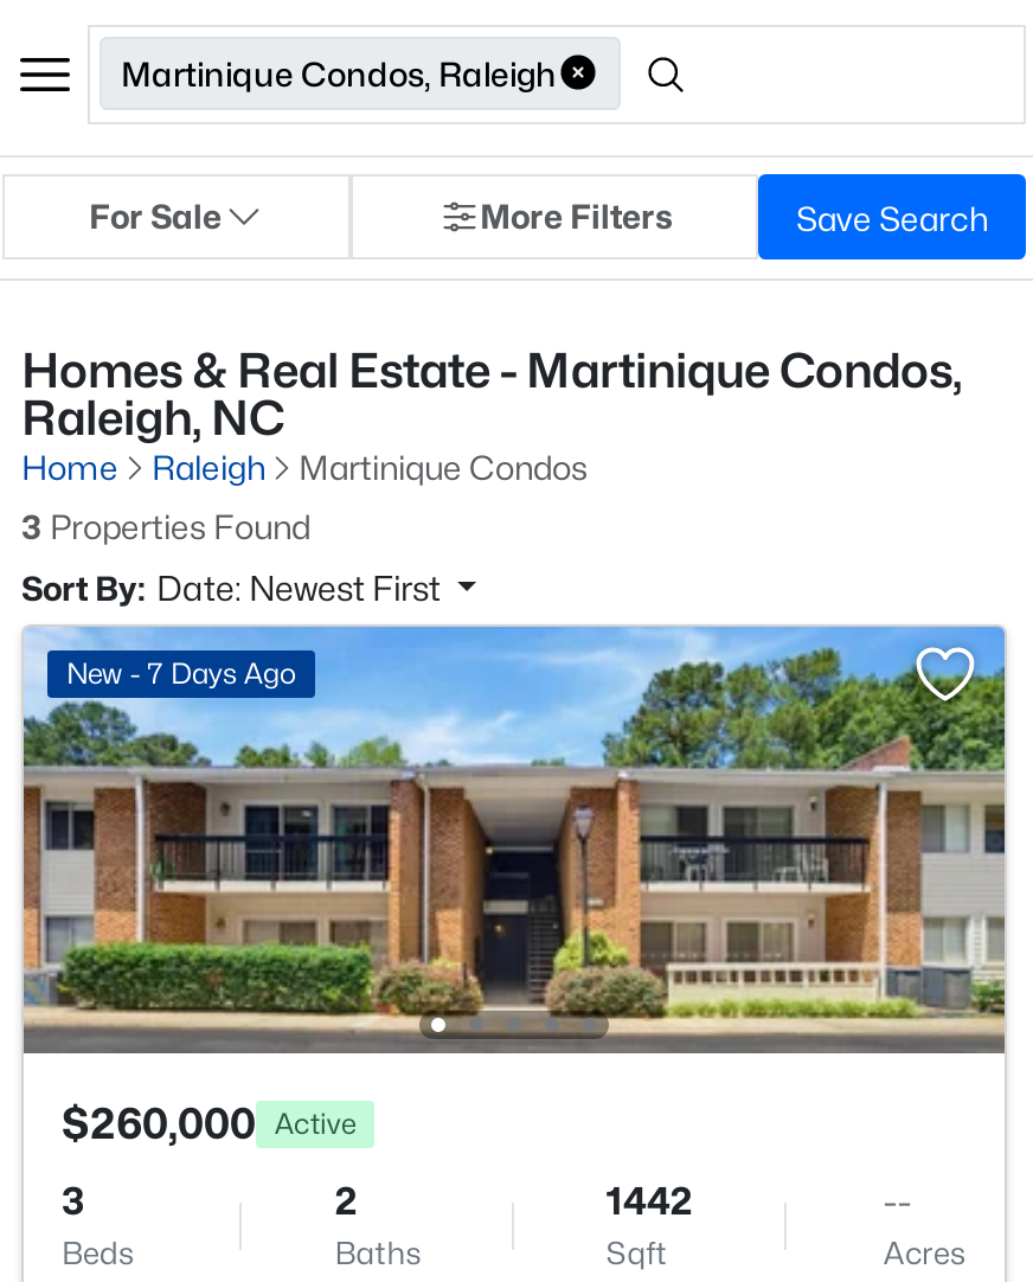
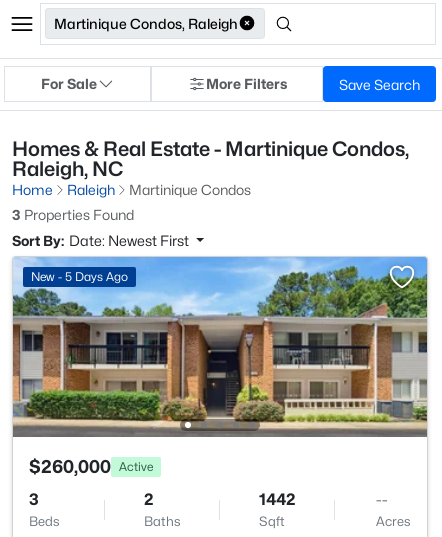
[66,655,296,691] New - 7 Days Ago -> [31,269,128,284] New - 5 Days Ago

